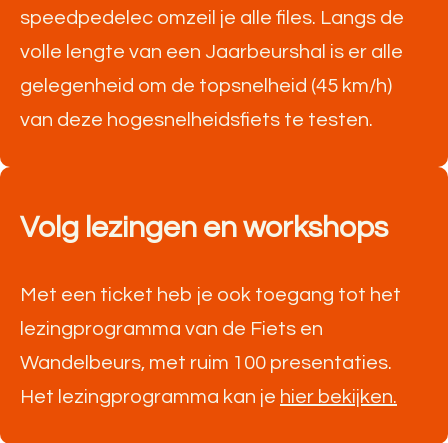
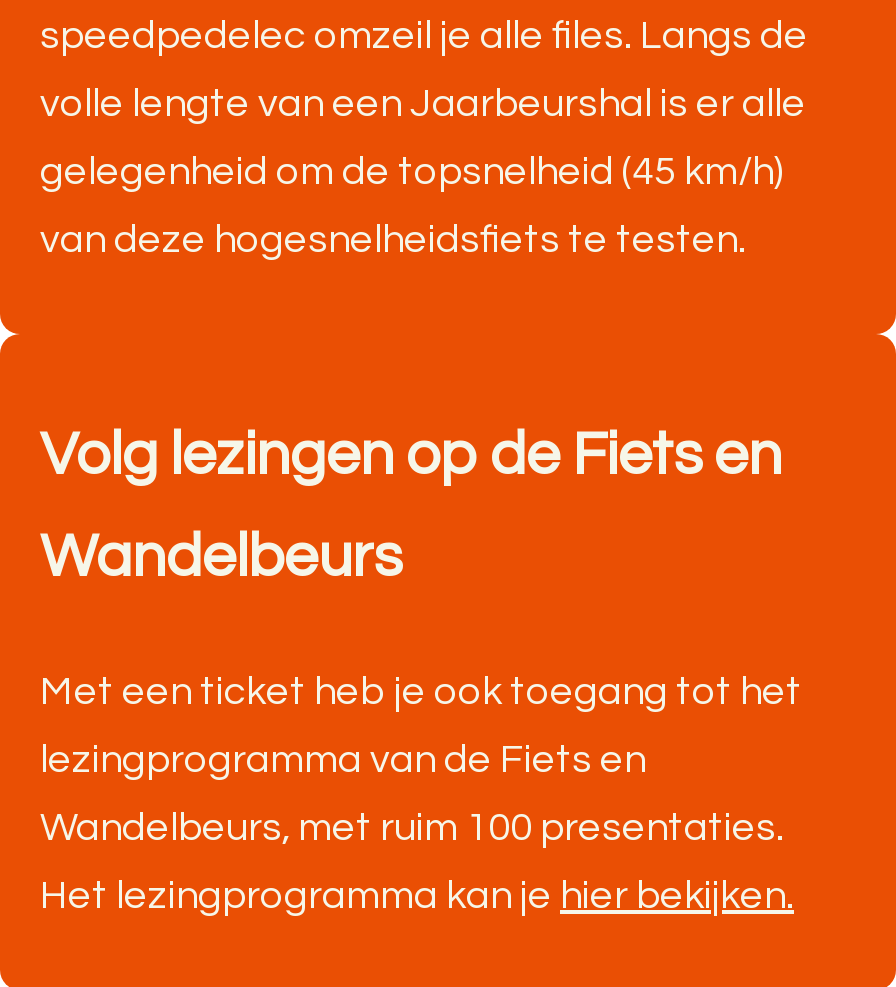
[20,212,388,243] Volg lezingen en workshops -> [40,423,782,587] Volg lezingen op de Fiets en | Wandelbeurs

